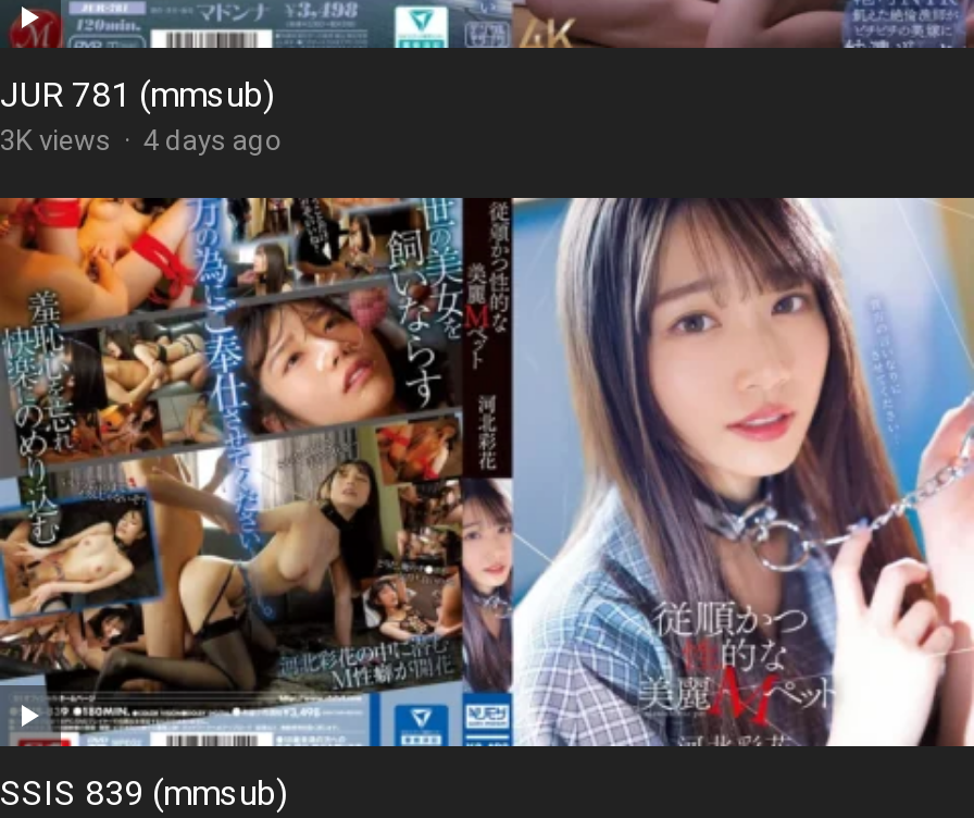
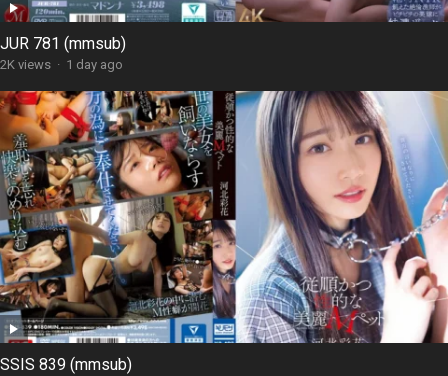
[0,123,283,156] 3K views · 4 days ago -> [0,57,123,72] 2K views · 1 day ago

